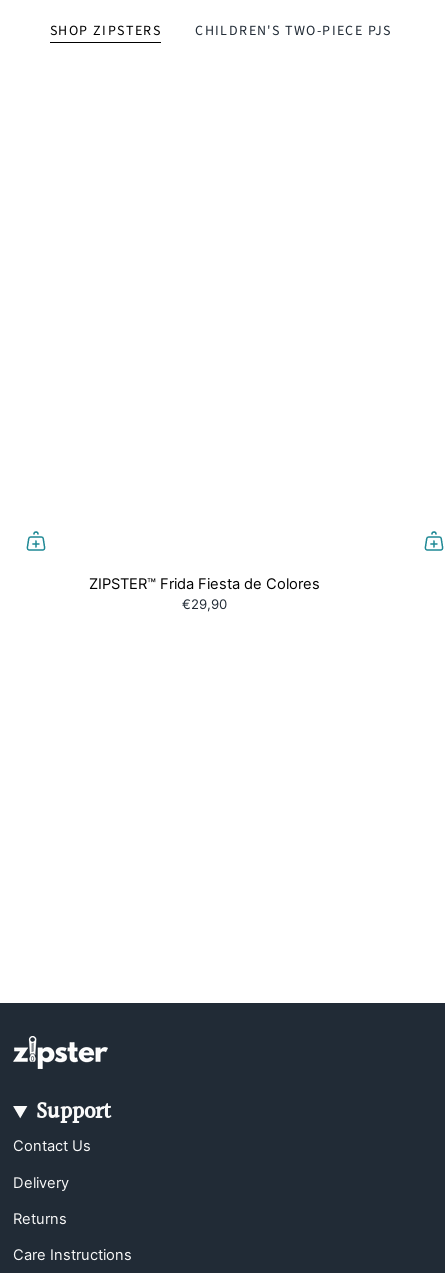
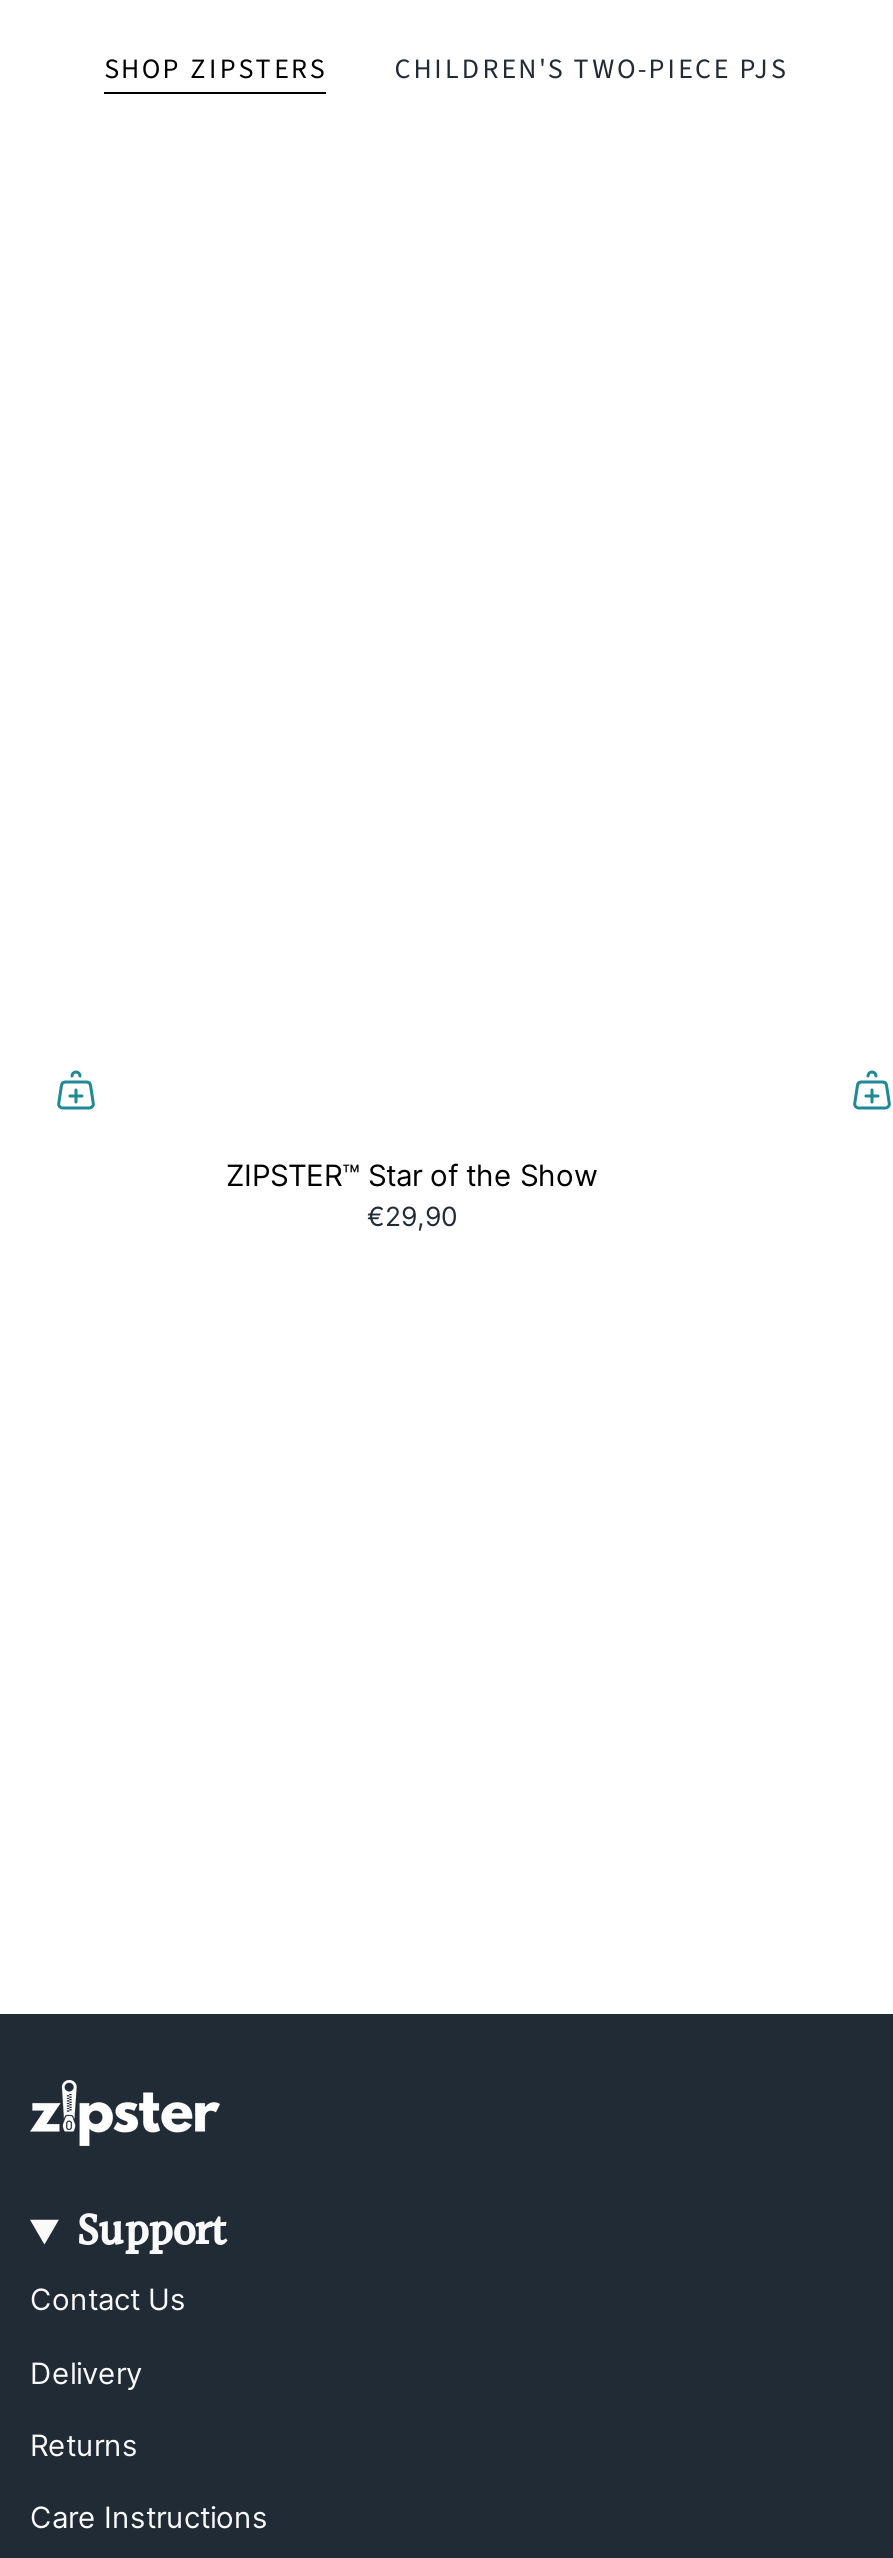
[88,575,319,593] ZIPSTER™ Frida Fiesta de Colores -> [226,1157,598,1193] ZIPSTER™ Star of the Show

